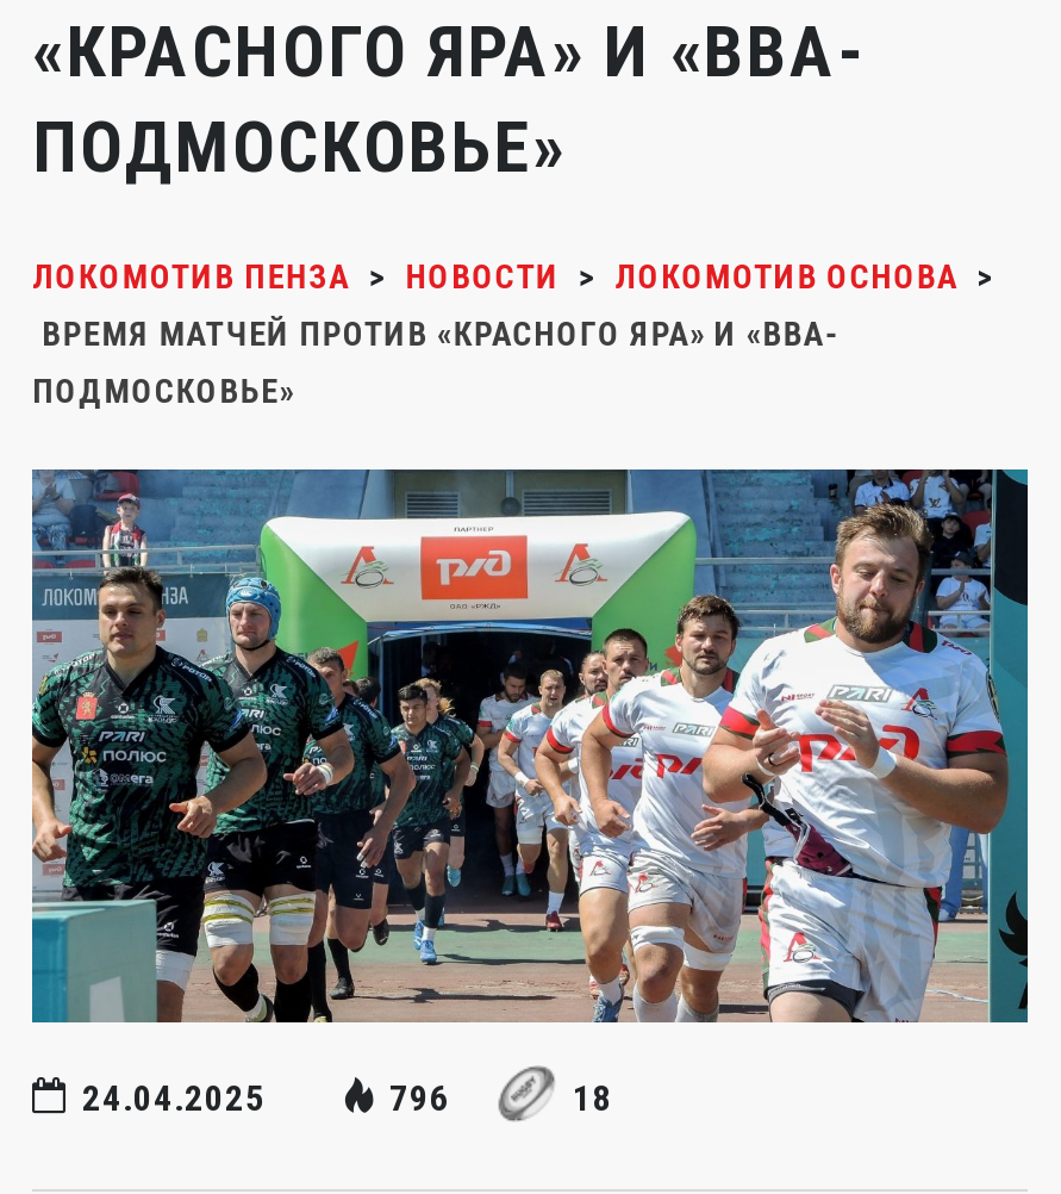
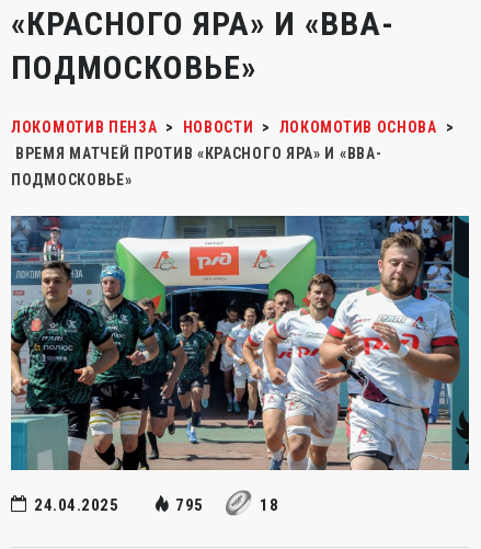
[389,1078,450,1121] 796 -> [175,496,203,515] 795

